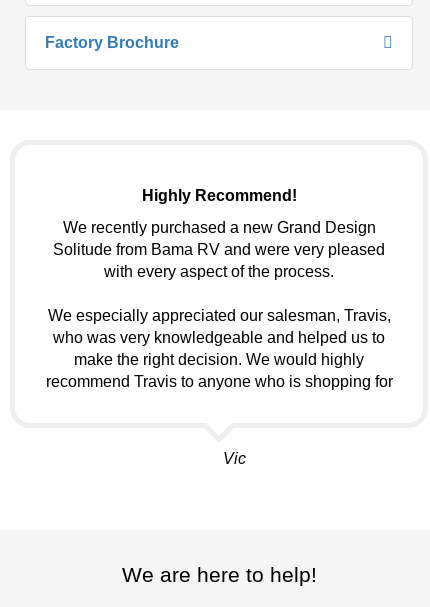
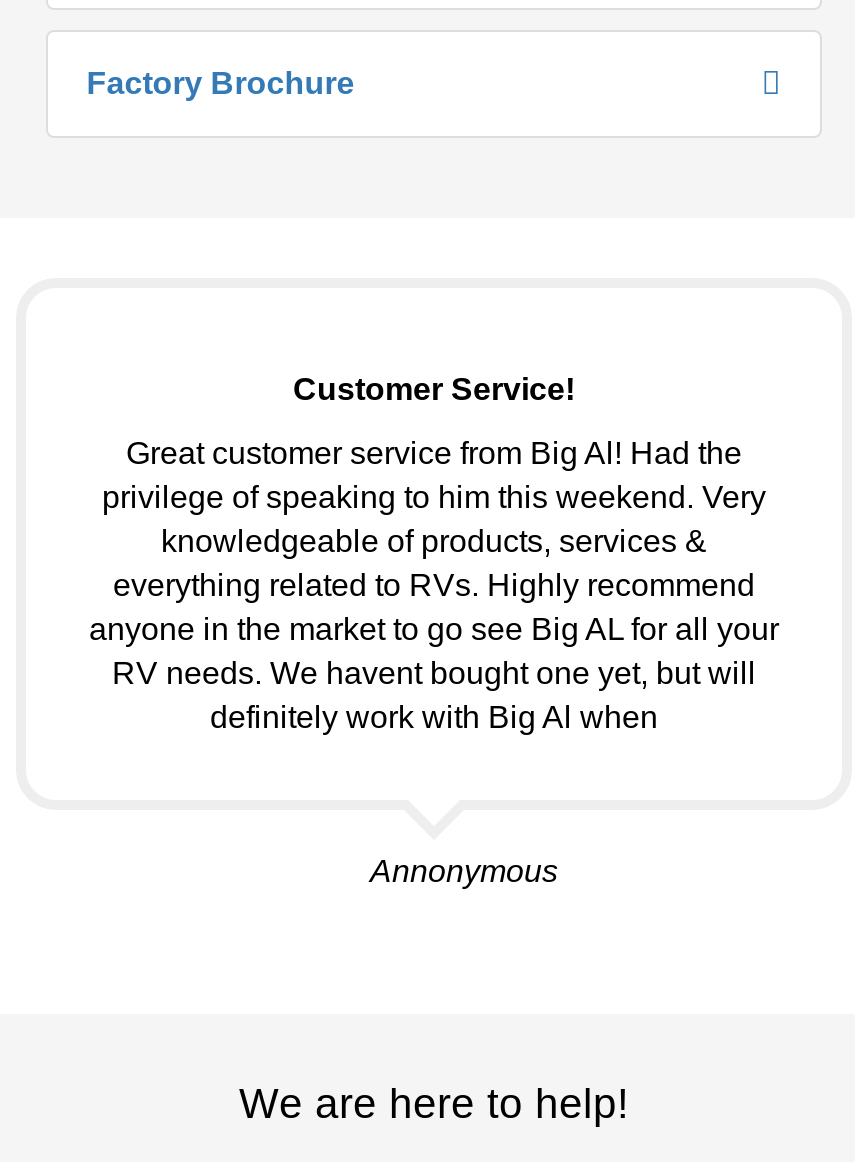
[45,187,392,390] Highly Recommend! | We recently purchased a new Grand Design | Solitude from Bama RV and were very pleased | with every aspect of the process. | We especially appreciated our salesman, Travis, | who was very knowledgeable and helped us to | make the right decision. We would highly | recommend Travis to anyone who is shopping for -> [89,372,779,734] Customer Service! | Great customer service from Big Al! Had the | privilege of speaking to him this weekend. Very | knowledgeable of products, services & | everything related to RVs. Highly recommend | anyone in the market to go see Big AL for all your | RV needs. We havent bought one yet, but will | definitely work with Big Al when
[222,450,245,467] Vic -> [370,854,558,888] Annonymous

